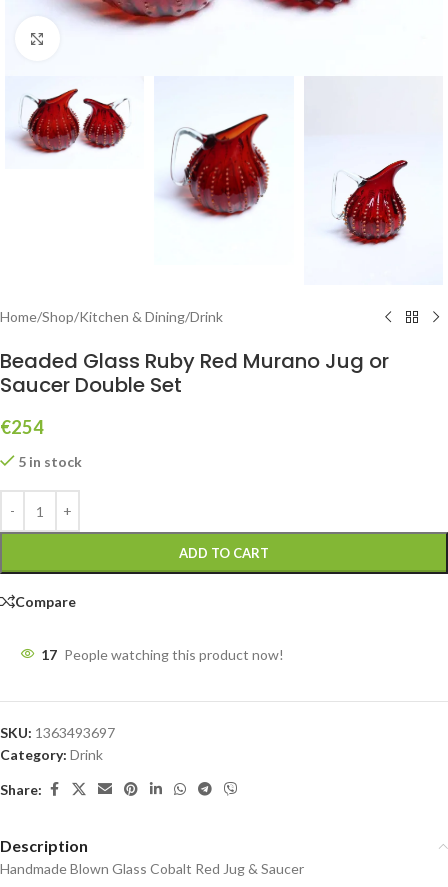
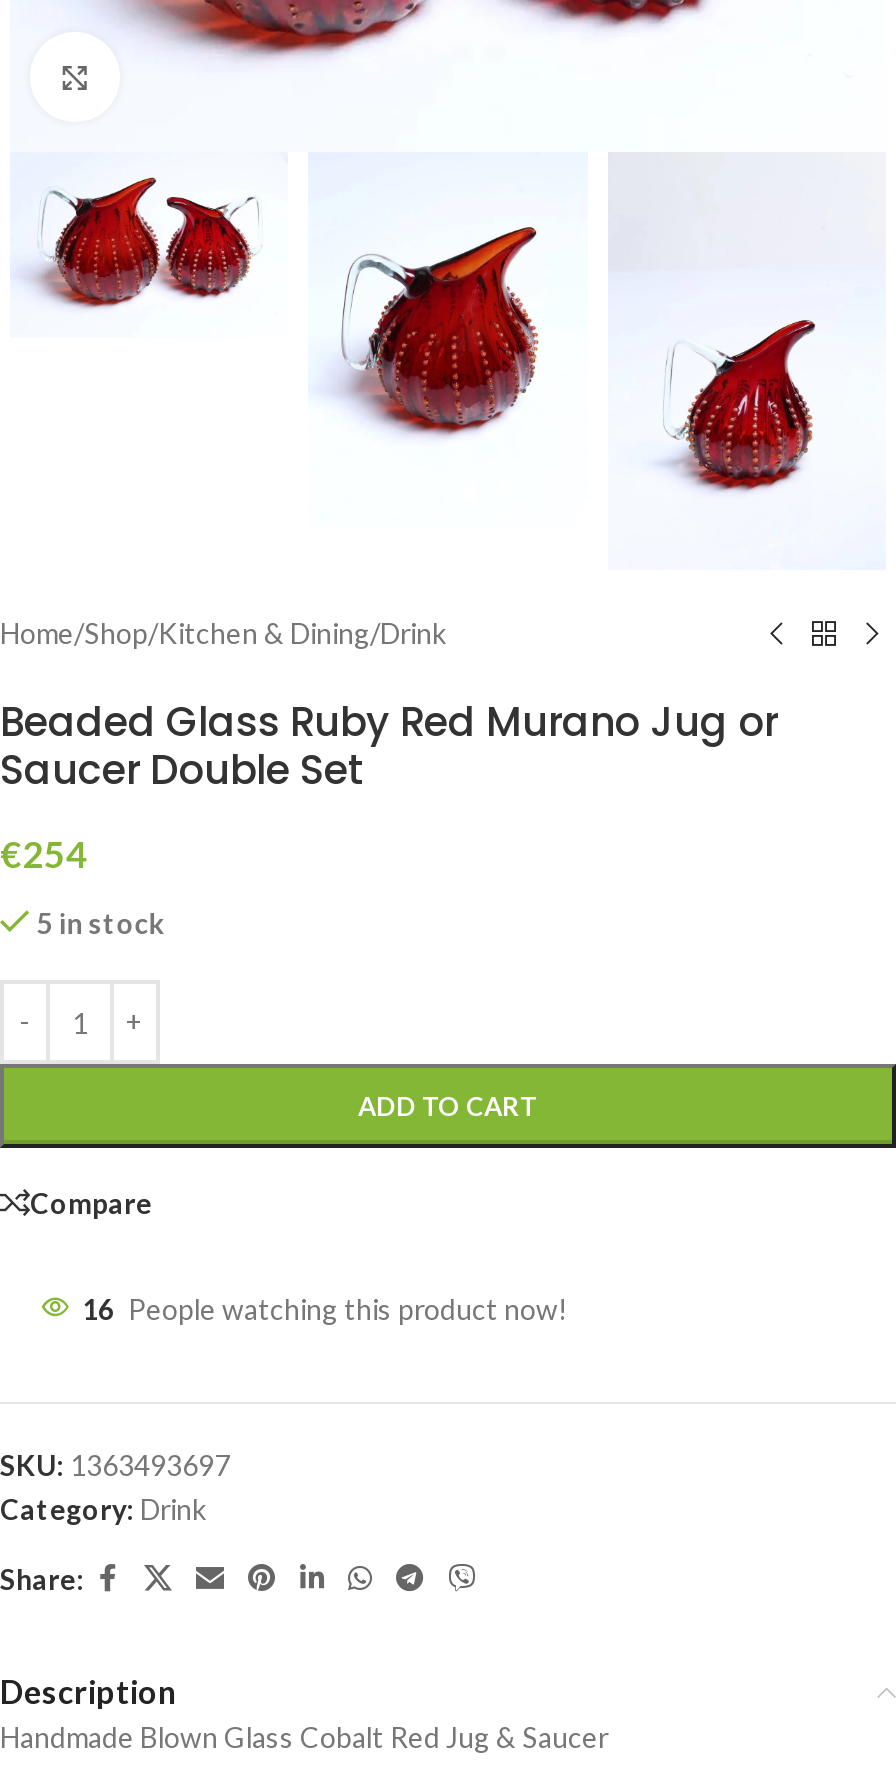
[41,646,284,663] 17 People watching this product now! -> [82,1292,568,1326] 16 People watching this product now!

